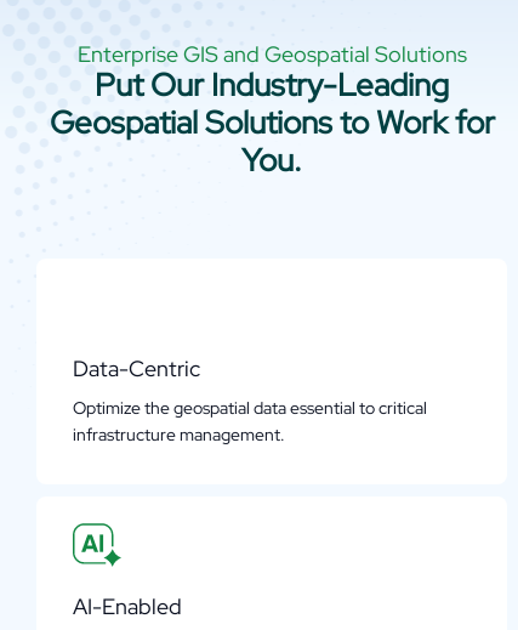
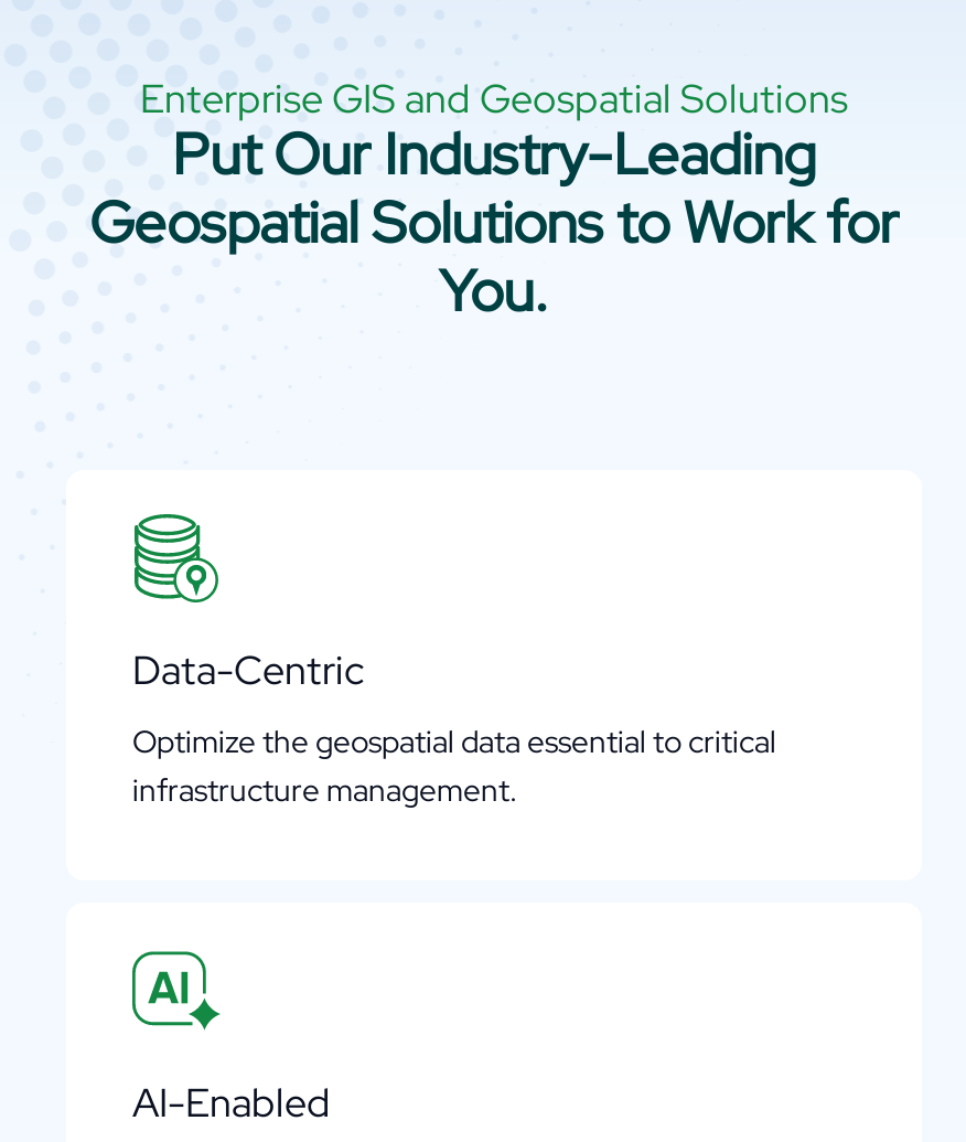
none -> [132,512,221,605] [image]

